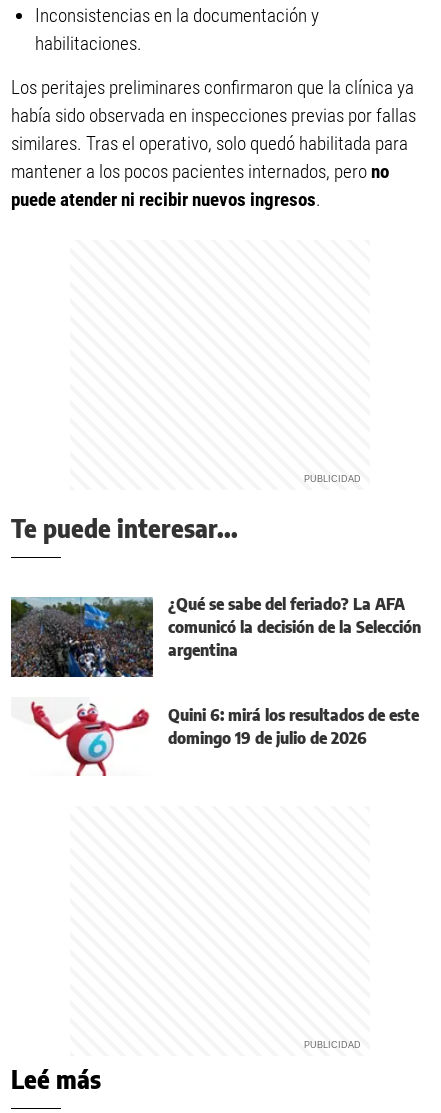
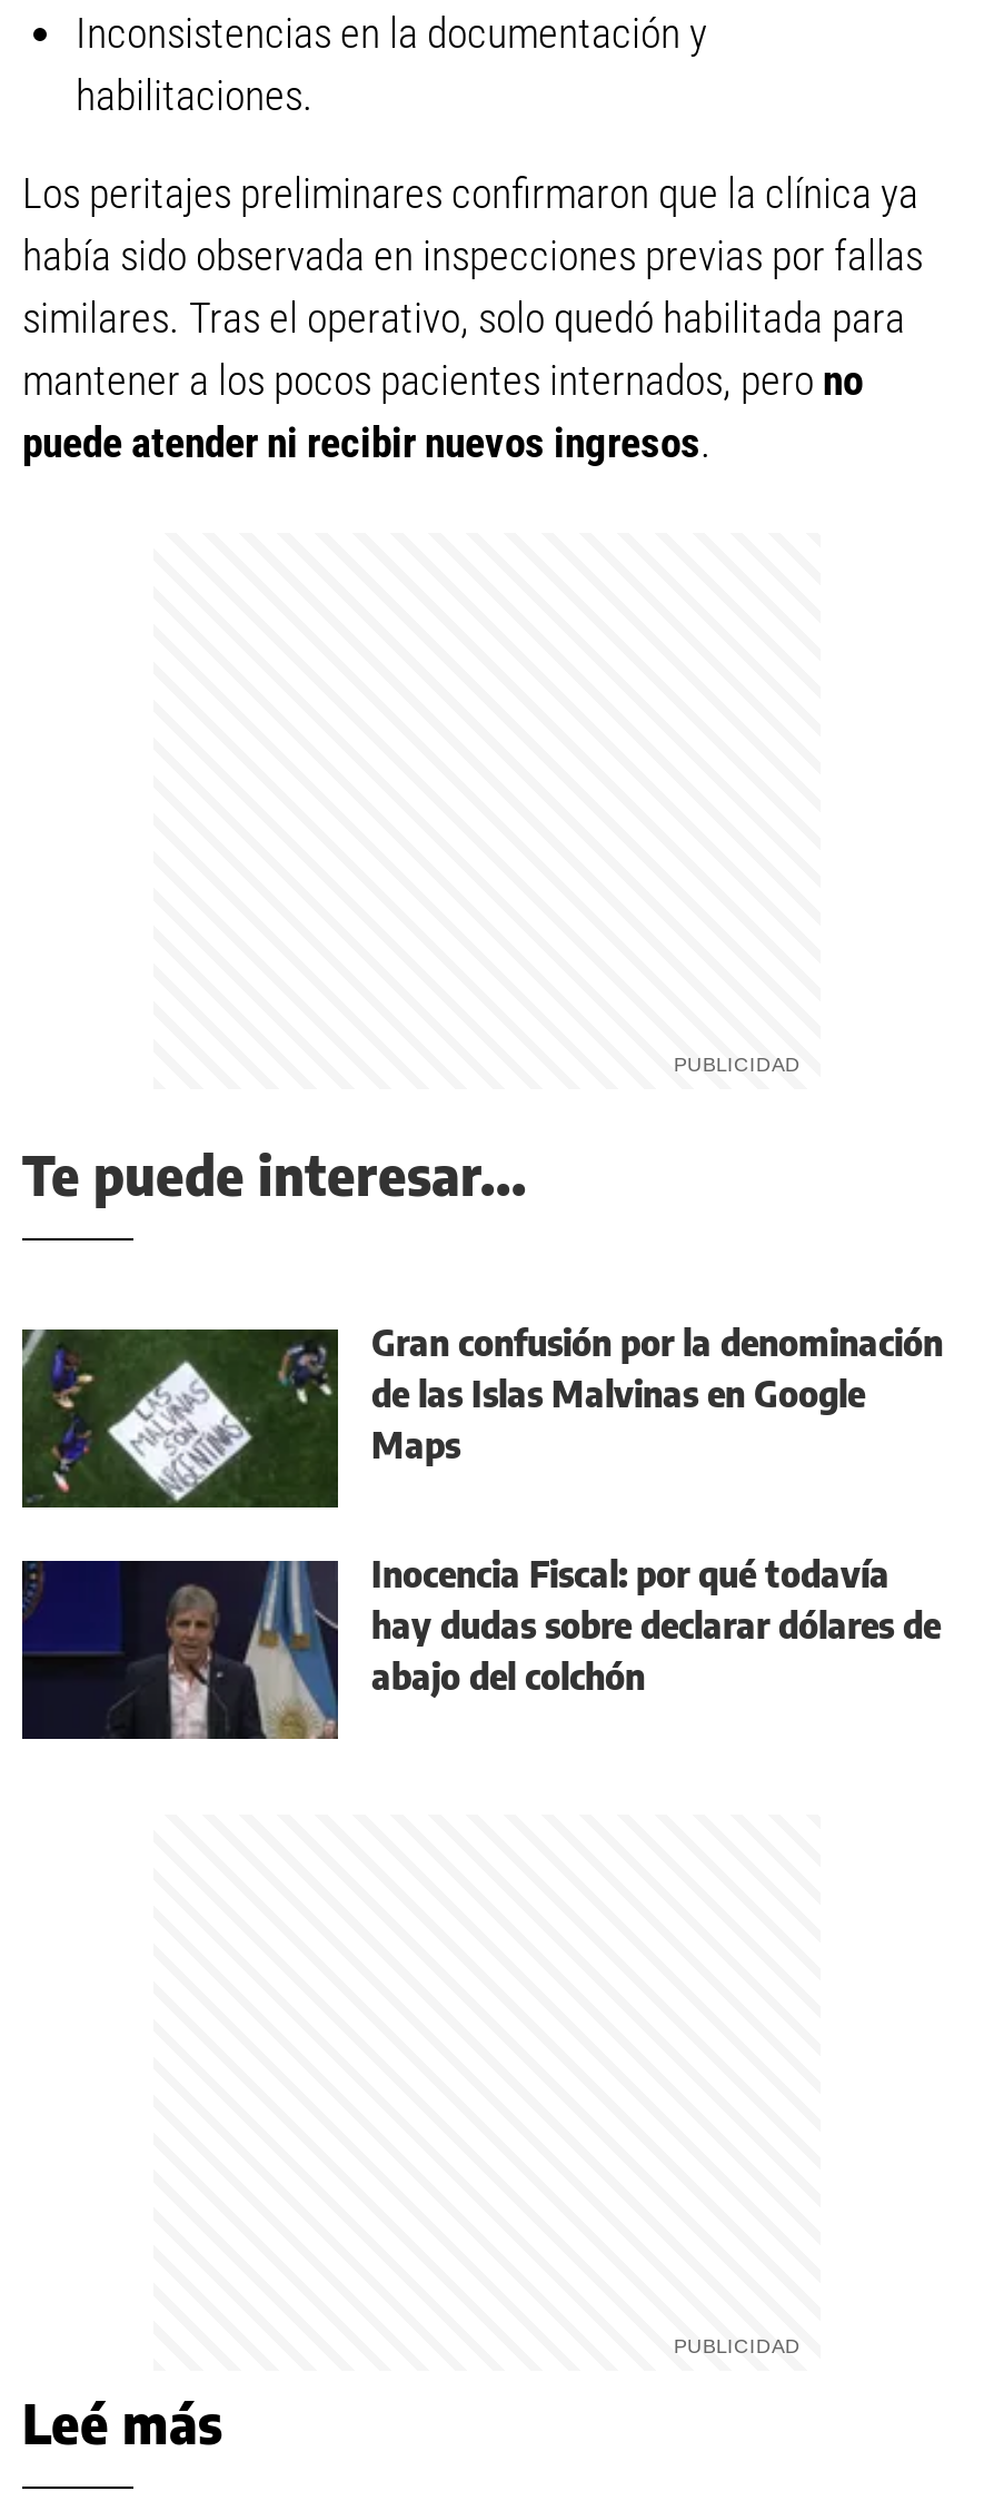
[10,594,421,678] [image] | ¿Qué se sabe del feriado? La AFA | comunicó la decisión de la Selección | argentina -> [22,1321,943,1509] [image] | Gran confusión por la denominación | de las Islas Malvinas en Google | Maps
[11,701,419,777] [image] | Quini 6: mirá los resultados de este | domingo 19 de julio de 2026 -> [20,1552,941,1740] [image] | Inocencia Fiscal: por qué todavía | hay dudas sobre declarar dólares de | abajo del colchón

